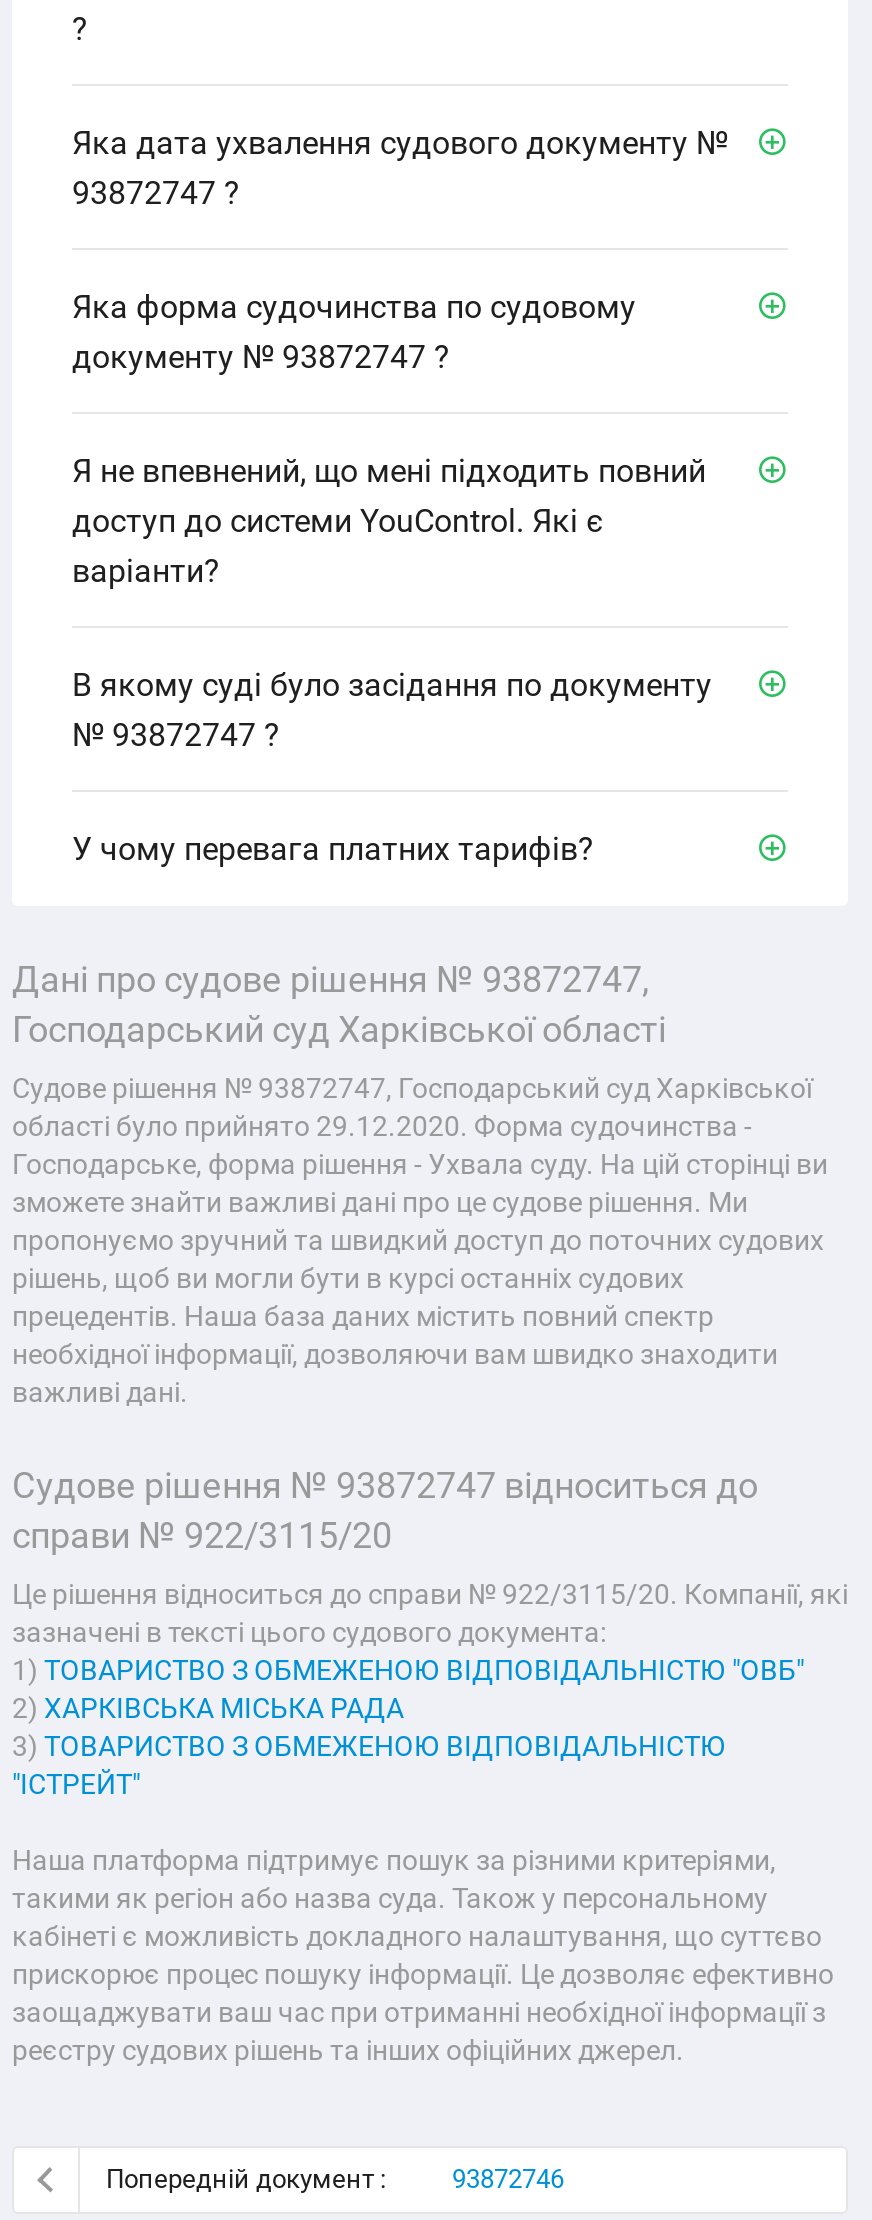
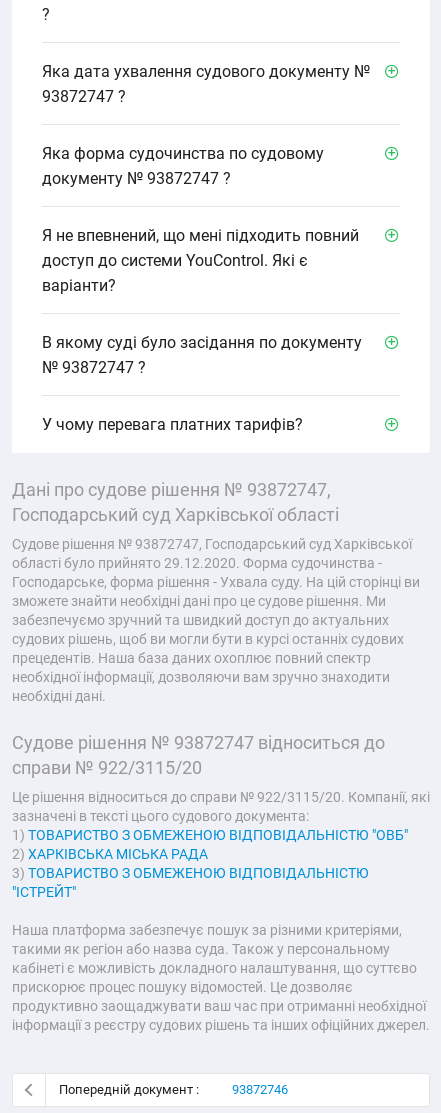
[12,1185,824,1407] зможете знайти важливі дані про це судове рішення. Ми | пропонуємо зручний та швидкий доступ до поточних судових | рішень, щоб ви могли бути в курсі останніх судових | прецедентів. Наша база даних містить повний спектр | необхідної інформації, дозволяючи вам швидко знаходити | важливі дані. -> [12,592,404,703] зможете знайти необхідні дані про це судове рішення. Ми | забезпечуємо зручний та швидкий доступ до актуальних | судових рішень, щоб ви могли бути в курсі останніх судових | прецедентів. Наша база даних охоплює повний спектр | необхідної інформації, дозволяючи вам зручно знаходити | необхідні дані.
[12,1843,776,1875] Наша платформа підтримує пошук за різними критеріями, -> [12,921,402,937] Наша платформа забезпечує пошук за різними критеріями,
[12,1957,834,2065] прискорює процес пошуку інформації. Це дозволяє ефективно | заощаджувати ваш час при отриманні необхідної інформації з | реєстру судових рішень та інших офіційних джерел. -> [12,978,430,1032] прискорює процес пошуку відомостей. Це дозволяє | продуктивно заощаджувати ваш час при отриманні необхідної | інформації з реєстру судових рішень та інших офіційних джерел.

